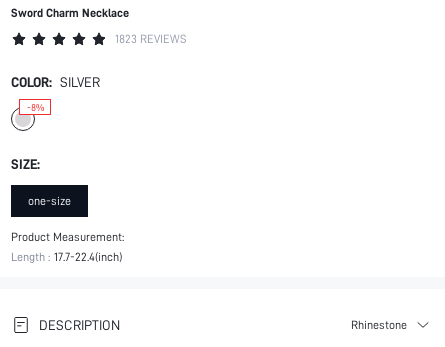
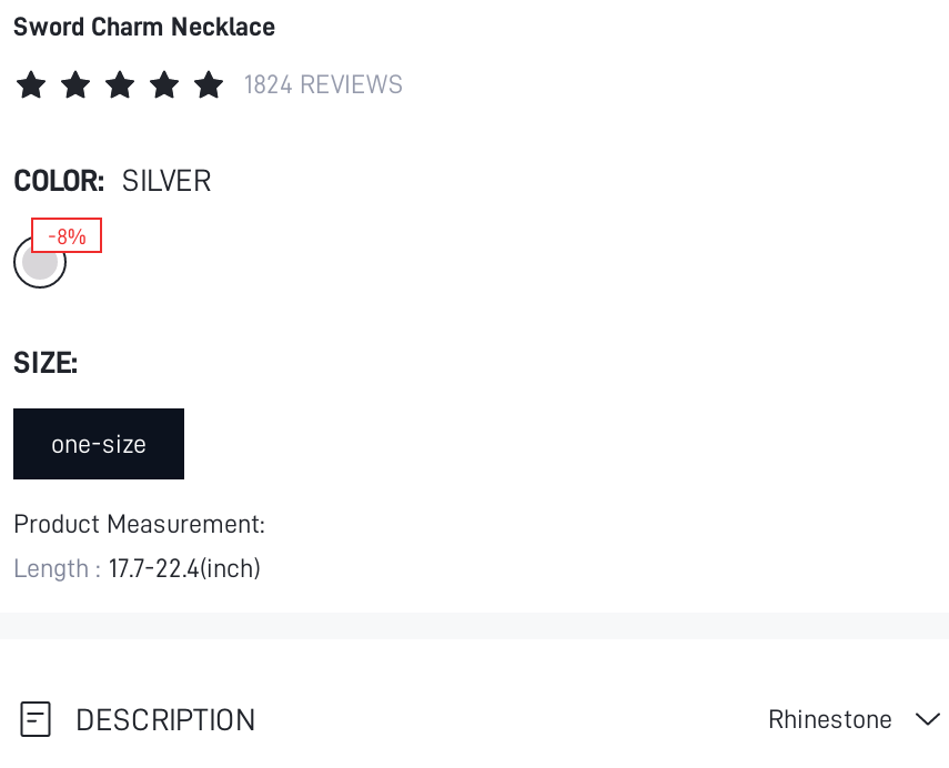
[115,32,187,46] 1823 REVIEWS -> [244,69,404,101] 1824 REVIEWS

